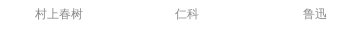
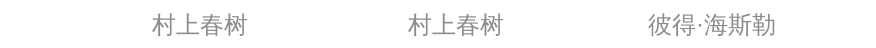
[175,7,199,21] 仁科 -> [408,11,504,39] 村上春树
[303,7,327,21] 鲁迅 -> [648,11,776,39] 彼得·海斯勒

